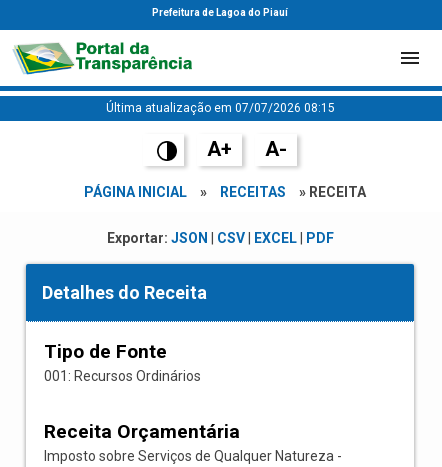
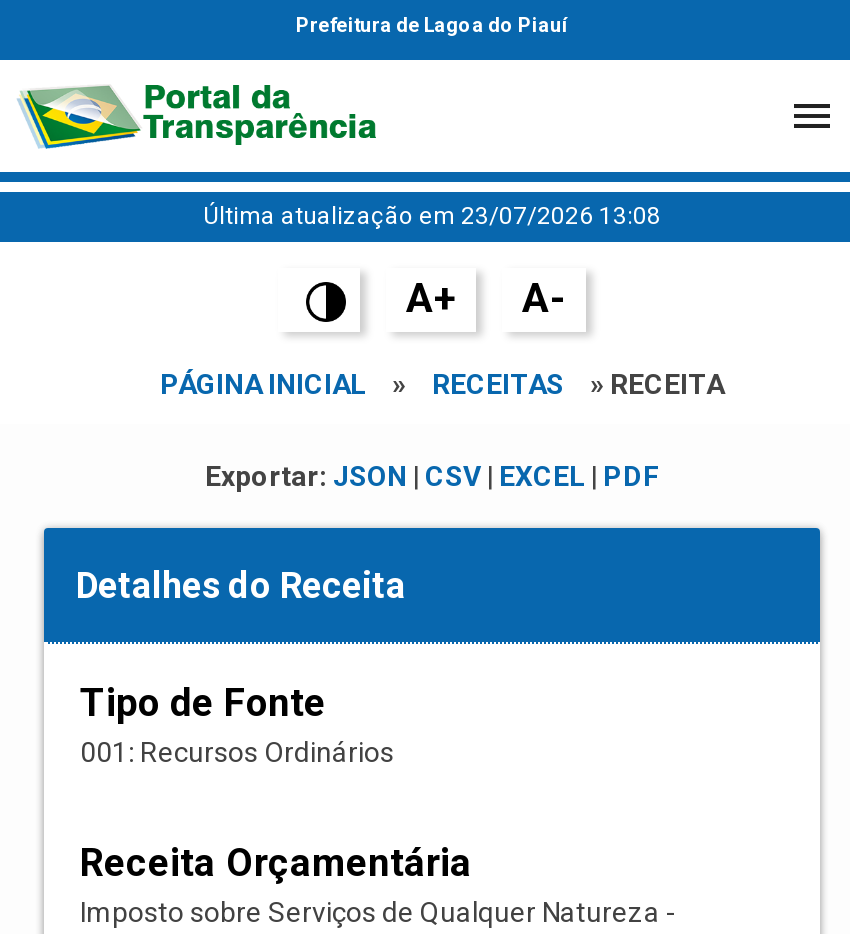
[105,101,334,115] Última atualização em 07/07/2026 08:15 -> [203,202,661,230] Última atualização em 23/07/2026 13:08

